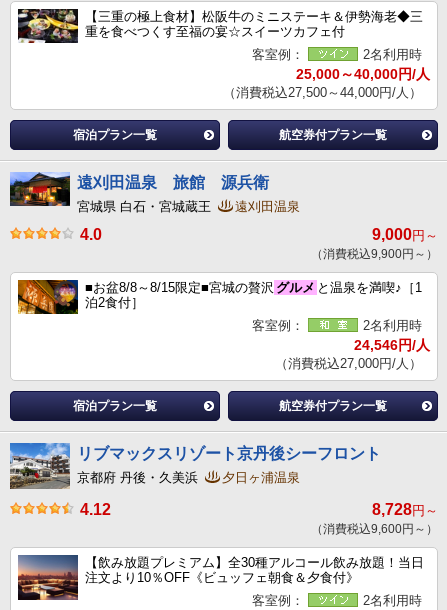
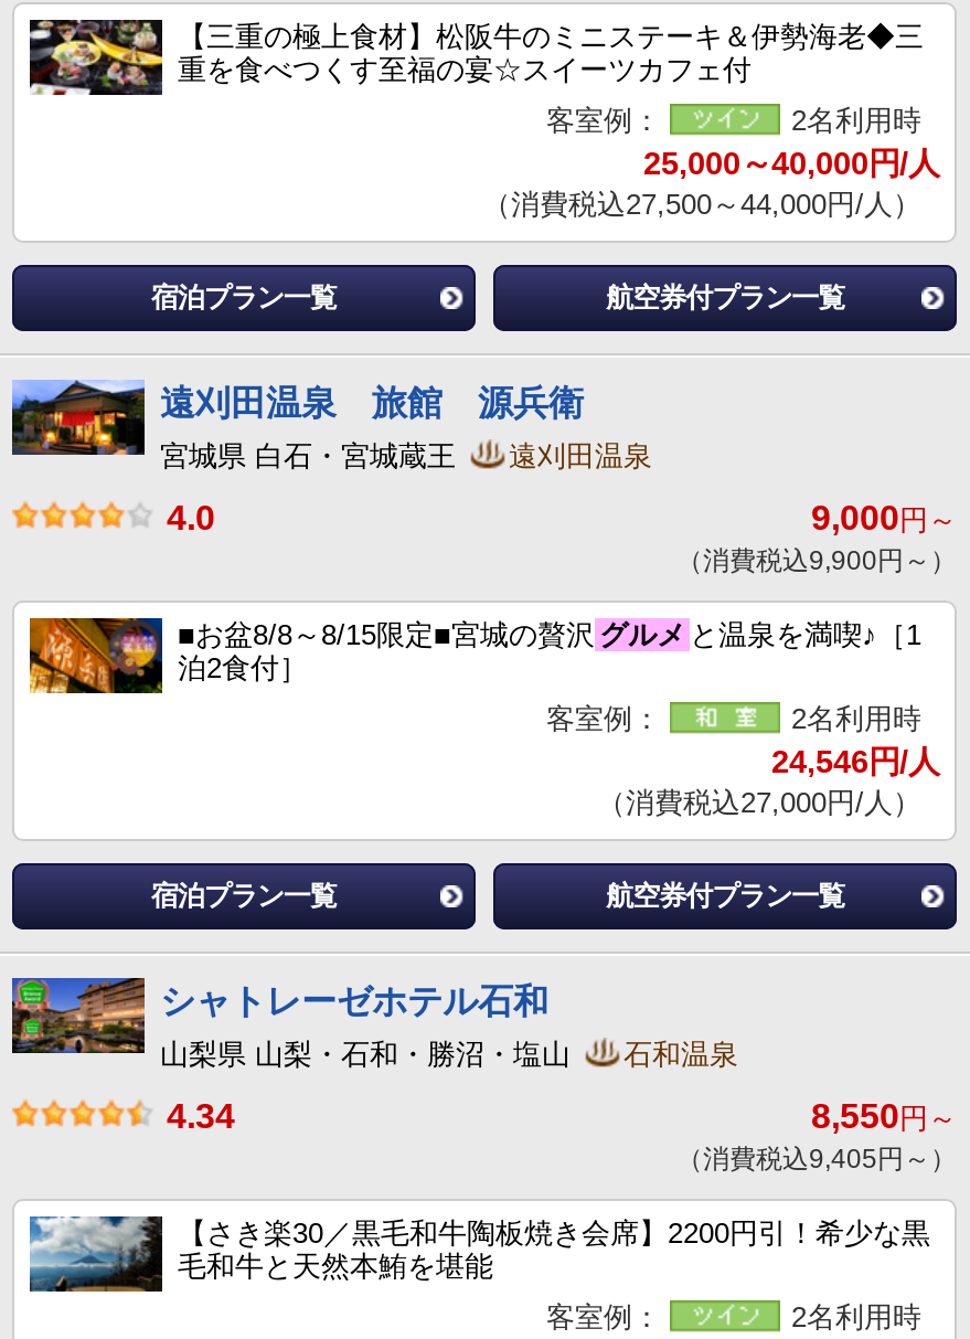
[9,443,381,490] [image] | リブマックスリゾート京丹後シーフロント -> [10,977,548,1072] [image] | シャトレーゼホテル石和
[77,470,300,485] 京都府 丹後・久美浜 | 夕日ヶ浦温泉 -> [160,1037,738,1070] 山梨県 山梨・石和・勝沼・塩山 | 石和温泉
[80,501,438,536] 4.12 | 8,728円～ | （消費税込9,600円～） -> [167,1097,957,1174] 4.34 | 8,550円～ | （消費税込9,405円～）
[17,555,424,601] [image] | 【飲み放題プレミアム】全30種アルコール飲み放題！当日 | 注文より10％OFF《ビュッフェ朝食＆夕食付》 -> [28,1215,930,1317] [image] | 【さき楽30／黒毛和牛陶板焼き会席】2200円引！希少な黒 | 毛和牛と天然本鮪を堪能

